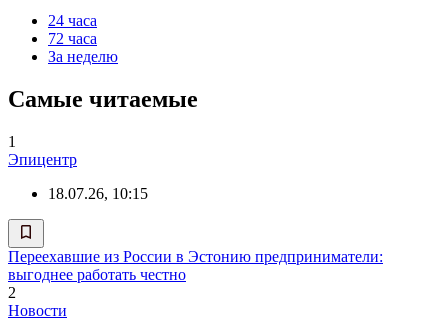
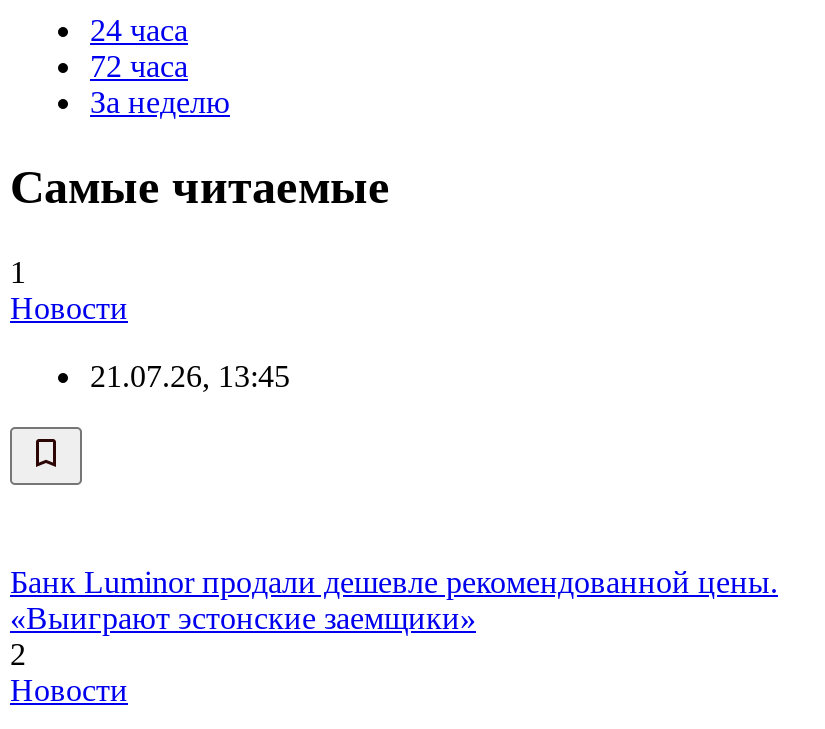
[8,150,77,167] Эпицентр -> [10,290,128,324] Новости
[48,184,148,201] 18.07.26, 10:15 -> [90,358,290,392] 21.07.26, 13:45
[8,247,383,282] Переехавшие из России в Эстонию предприниматели: | выгоднее работать честно -> [10,564,778,634] Банк Luminor продали дешевле рекомендованной цены. | «Выиграют эстонские заемщики»

